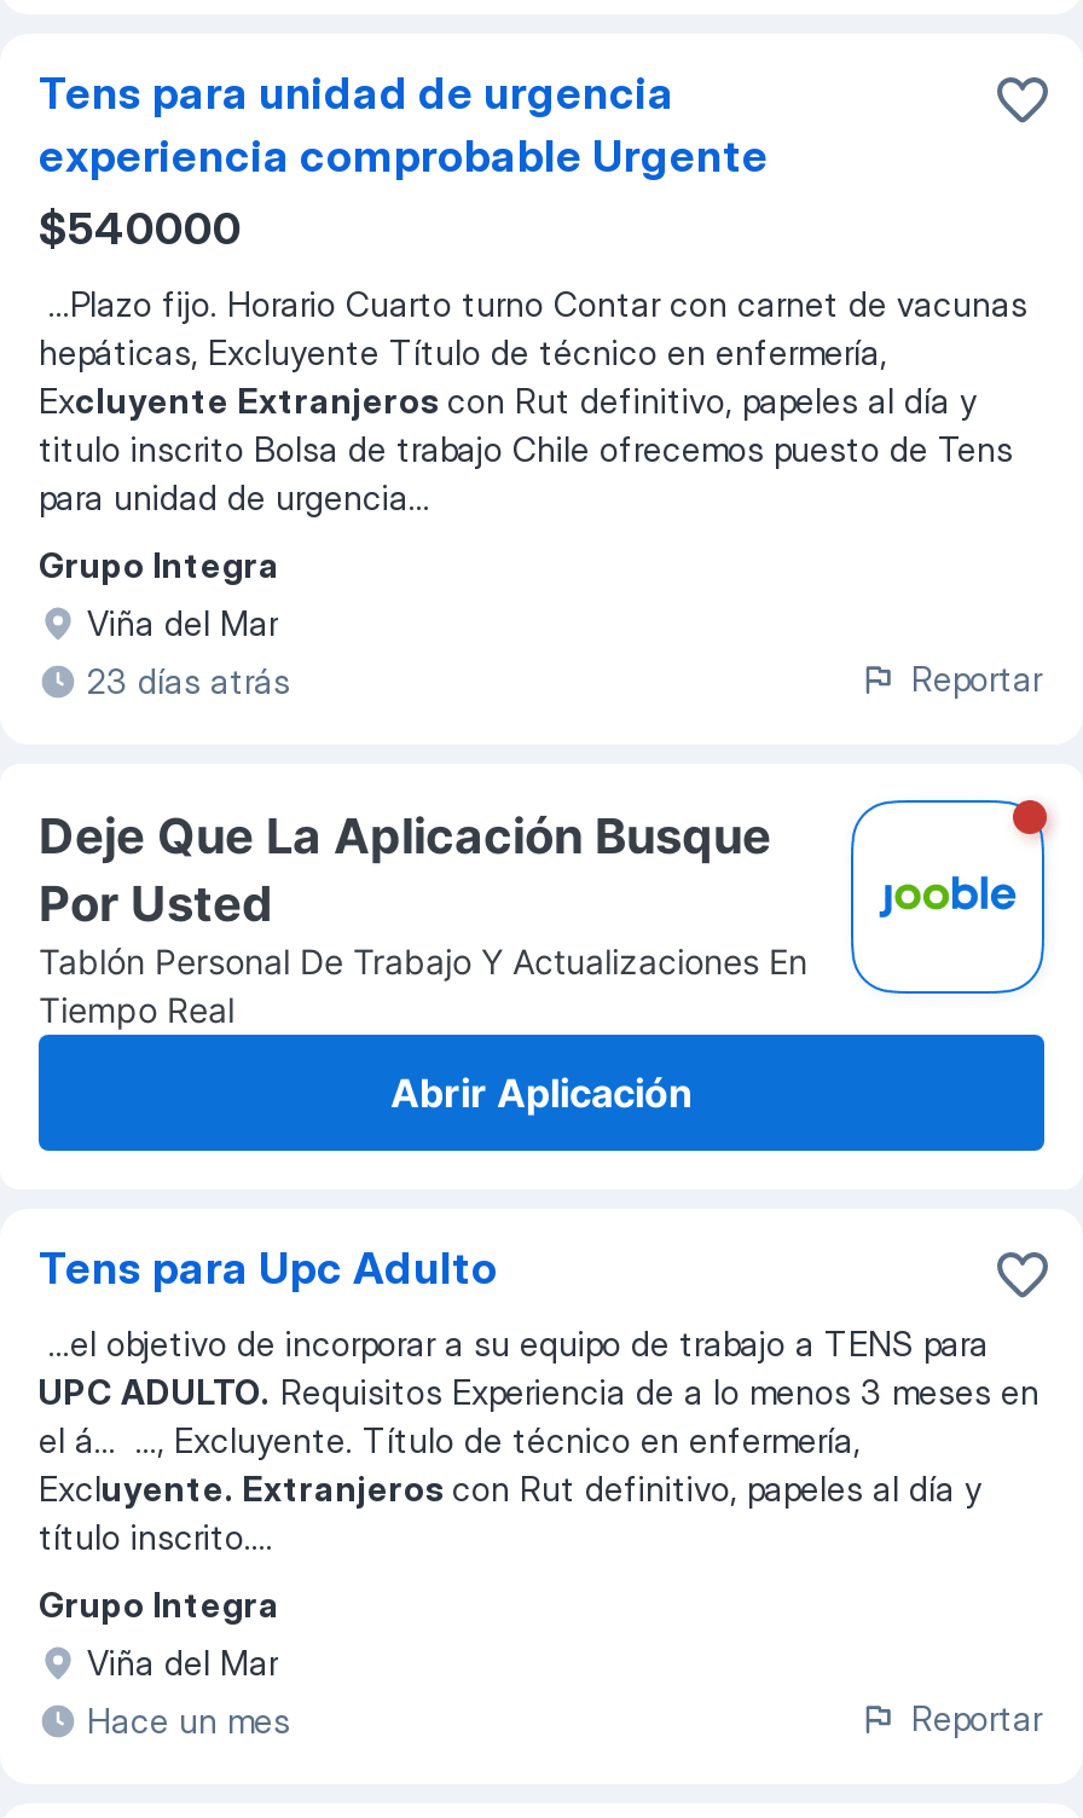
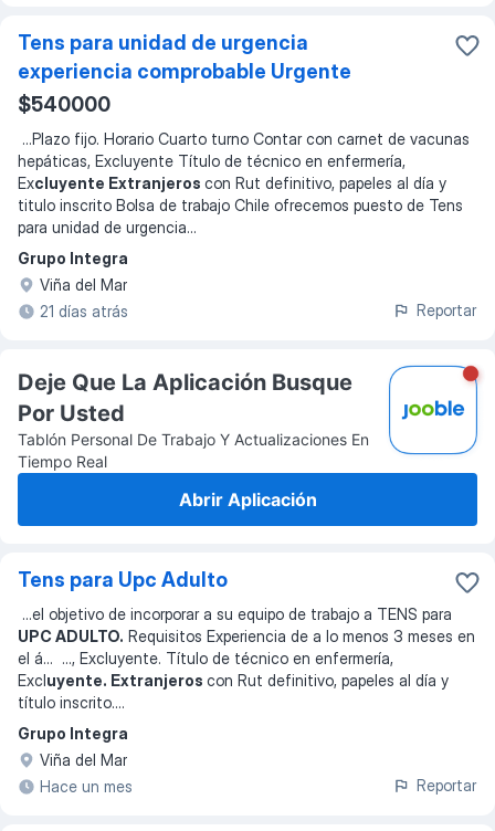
[87,660,290,701] 23 días atrás -> [40,302,128,320] 21 días atrás

